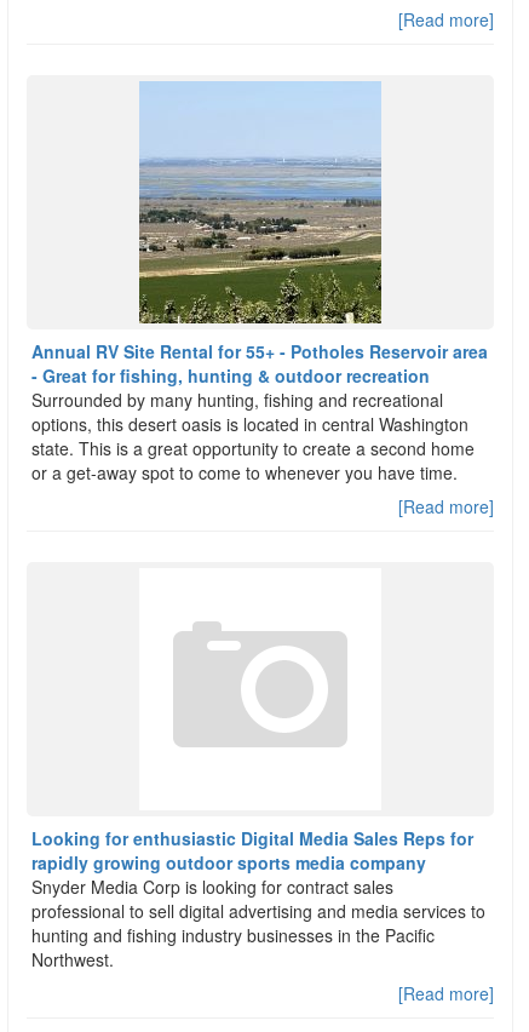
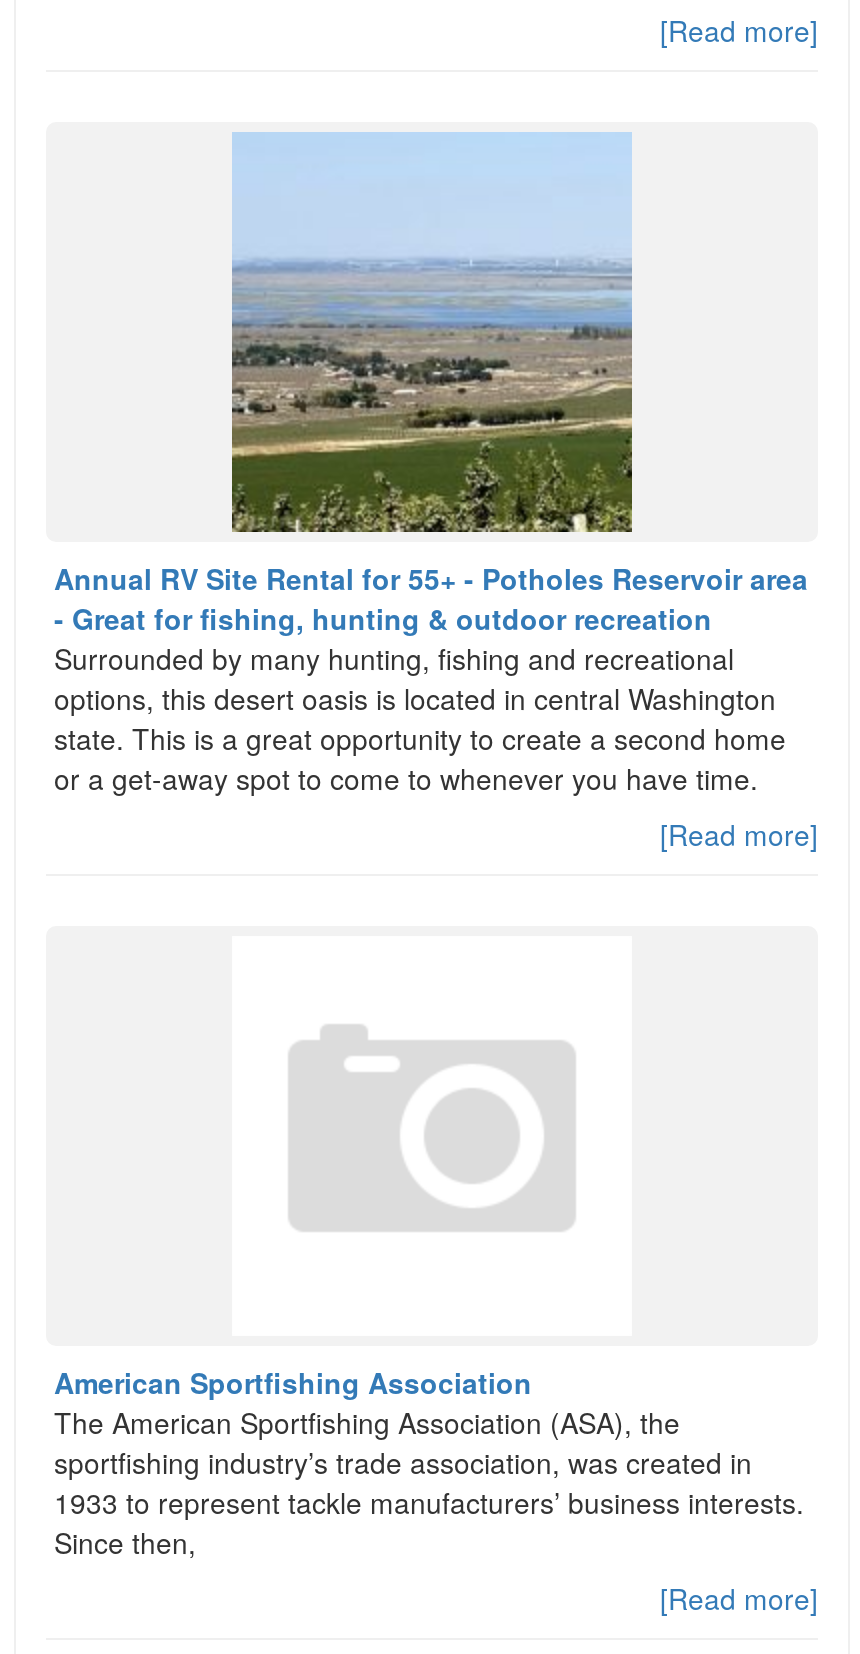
[31,826,485,971] Looking for enthusiastic Digital Media Sales Reps for | rapidly growing outdoor sports media company | Snyder Media Corp is looking for contract sales | professional to sell digital advertising and media services to | hunting and fishing industry businesses in the Pacific | Northwest. -> [54,1363,804,1563] American Sportfishing Association | The American Sportfishing Association (ASA), the | sportfishing industry’s trade association, was created in | 1933 to represent tackle manufacturers’ business interests. | Since then,

